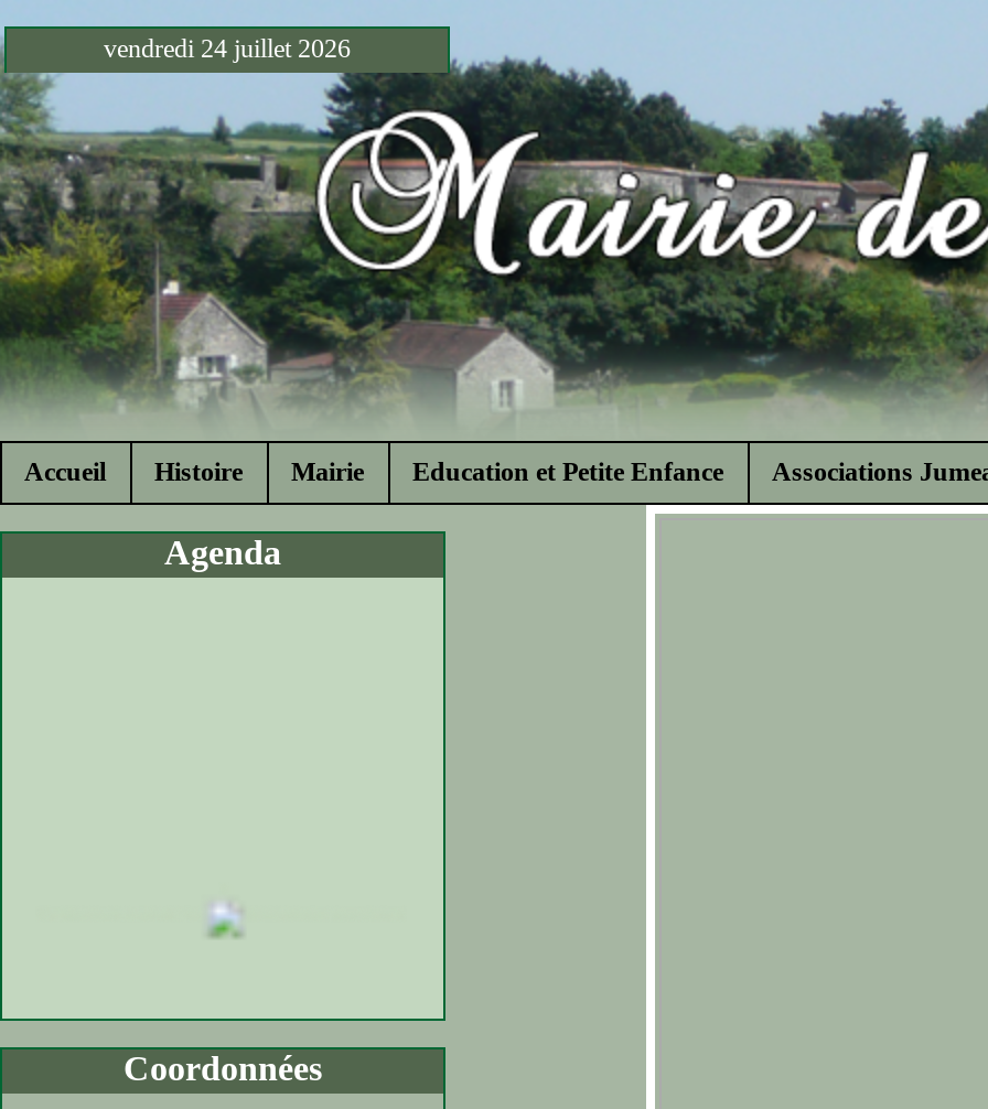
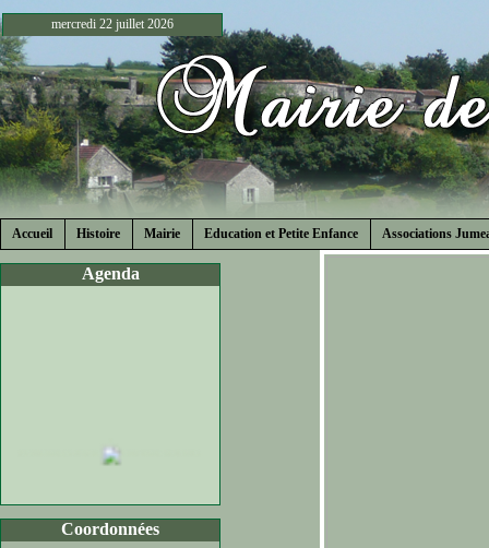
[104,33,351,64] vendredi 24 juillet 2026 -> [51,16,174,32] mercredi 22 juillet 2026

